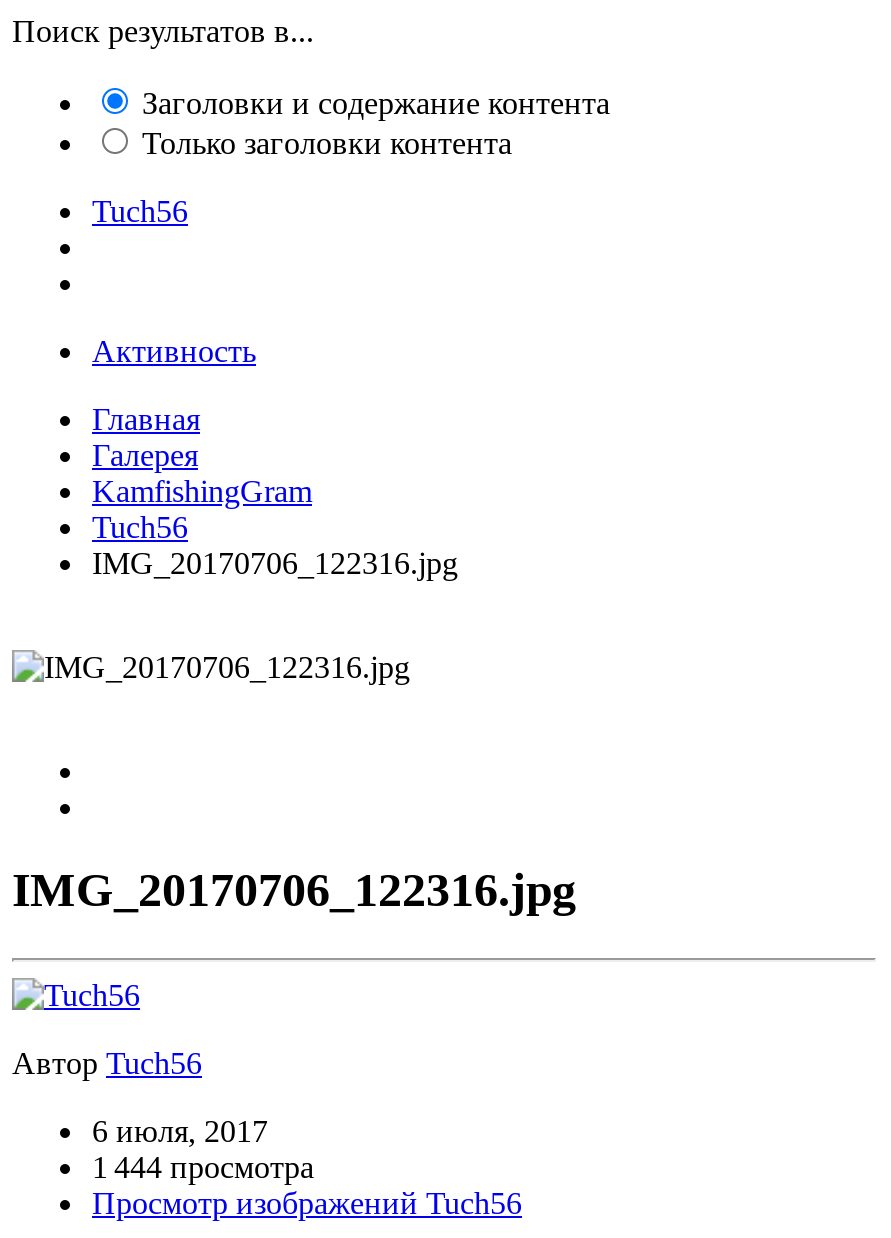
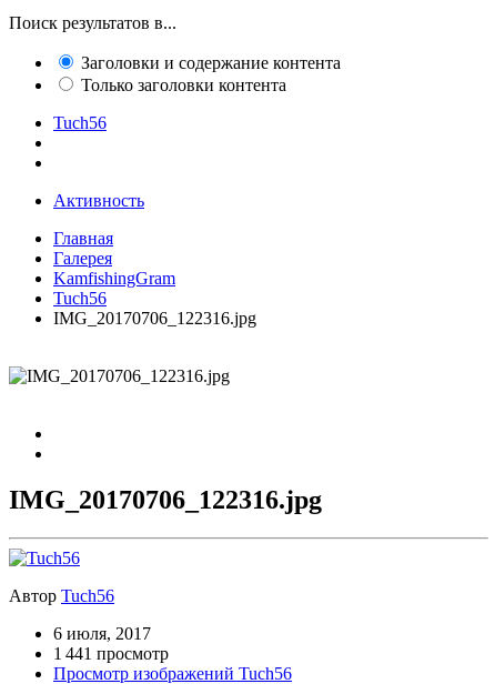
[92,1151,314,1185] 1 444 просмотра -> [53,644,169,663] 1 441 просмотр

